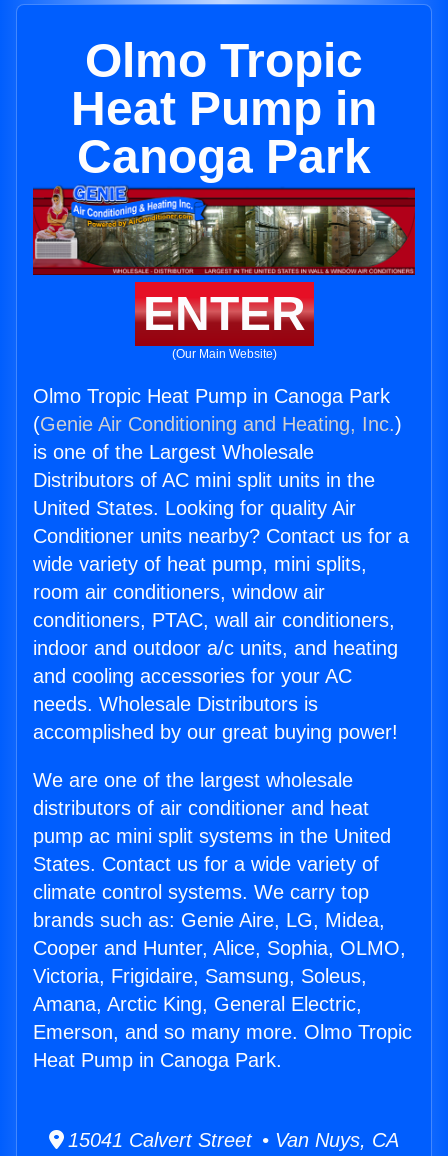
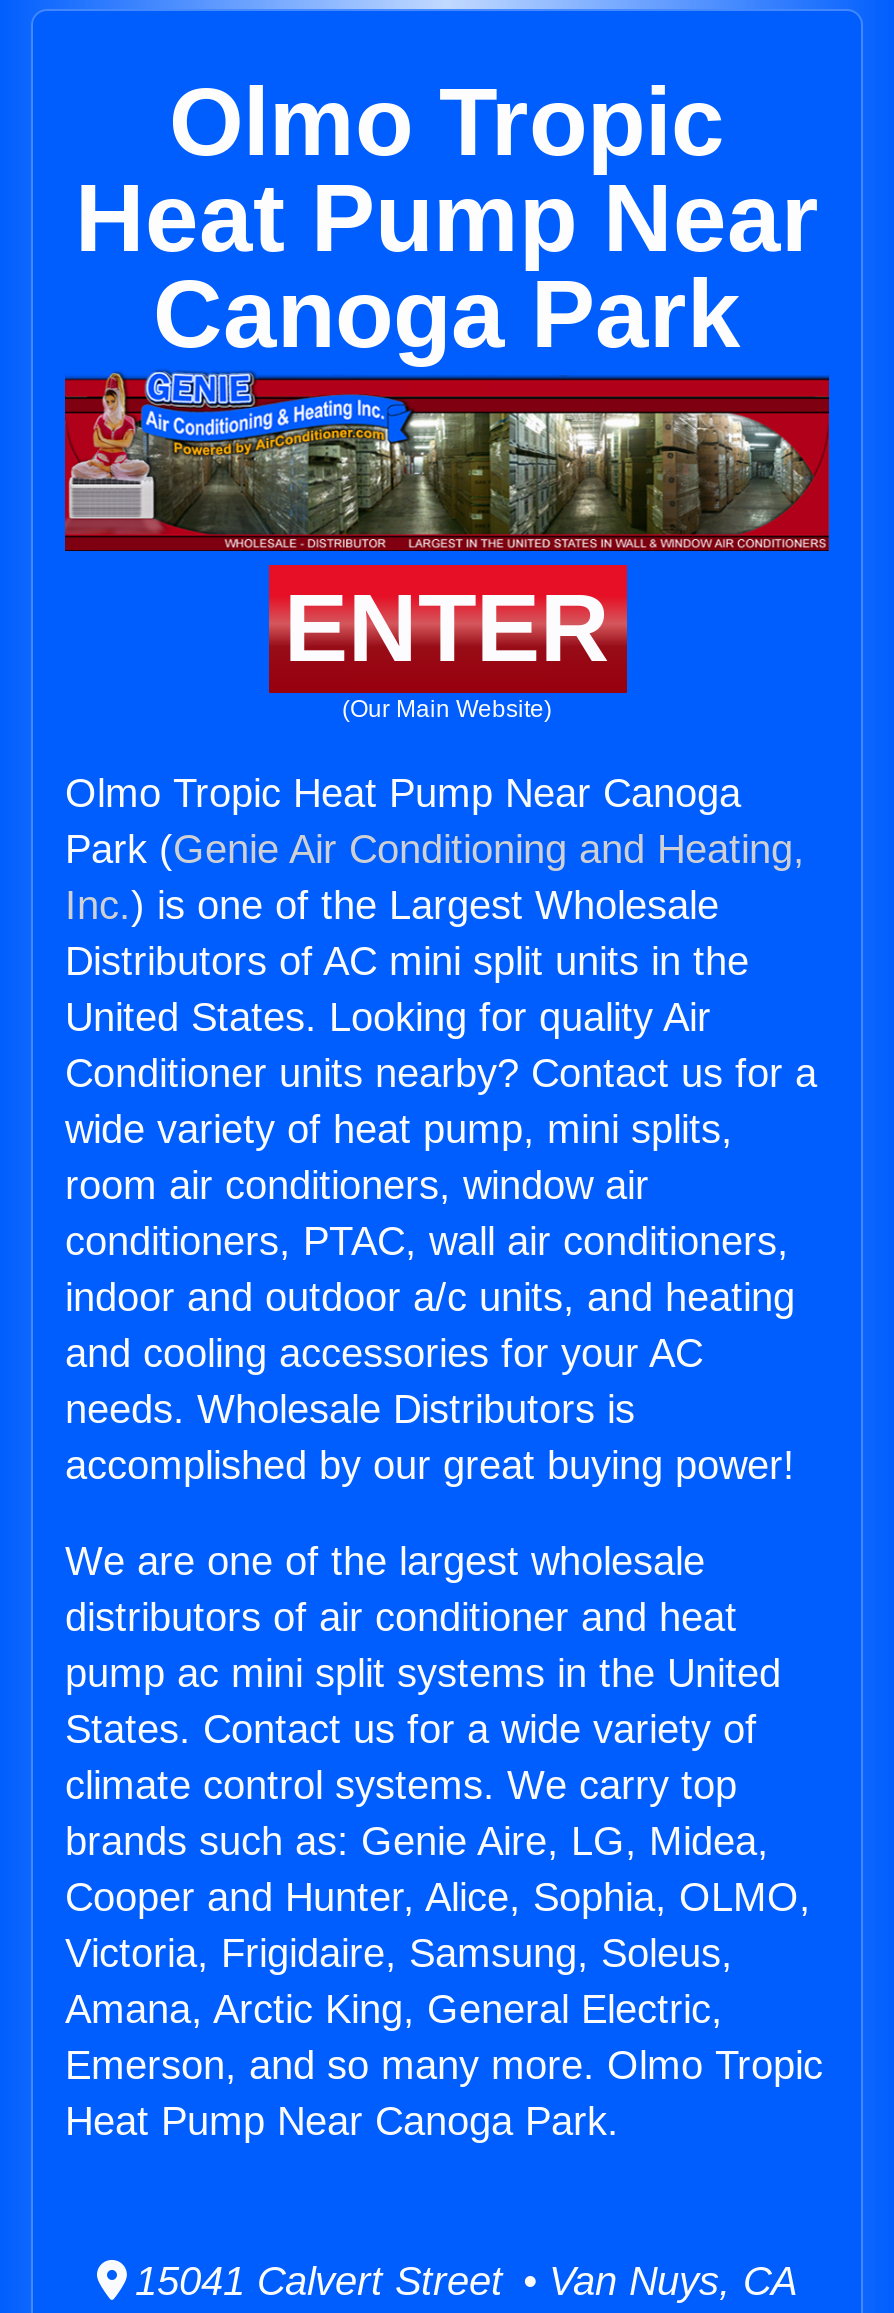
[71,82,377,135] Heat Pump in -> [75,165,819,271] Heat Pump Near
[33,385,402,463] Olmo Tropic Heat Pump in Canoga Park | (Genie Air Conditioning and Heating, Inc.) | is one of the Largest Wholesale -> [65,771,805,927] Olmo Tropic Heat Pump Near Canoga | Park (Genie Air Conditioning and Heating, | Inc.) is one of the Largest Wholesale
[33,1049,282,1071] Heat Pump in Canoga Park. -> [65,2099,619,2143] Heat Pump Near Canoga Park.

